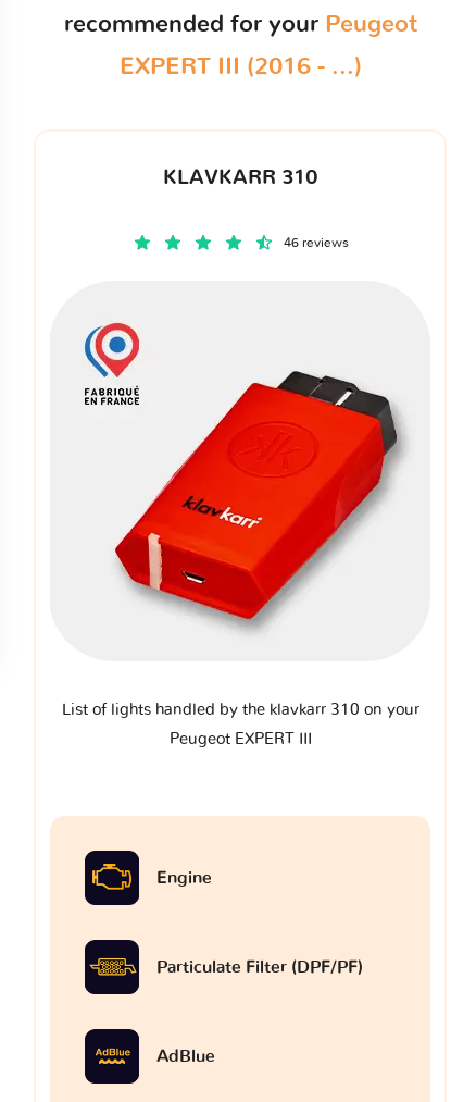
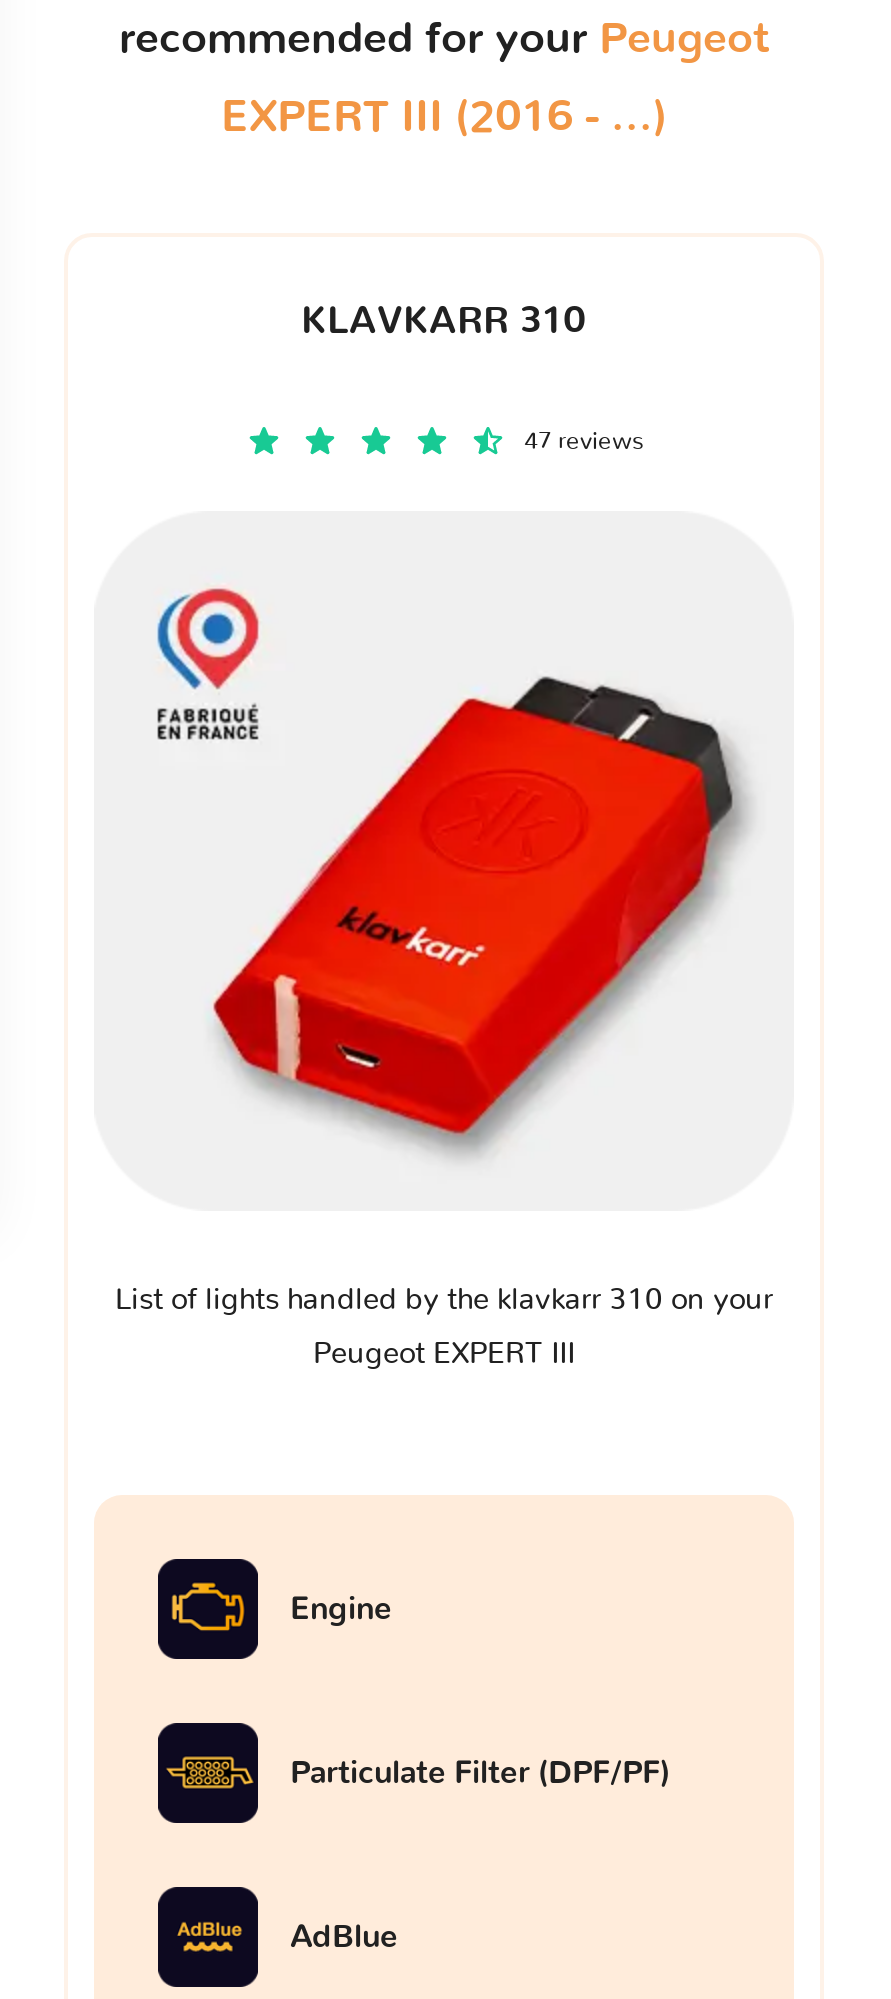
[284,236,349,249] 46 reviews -> [524,428,644,452] 47 reviews

